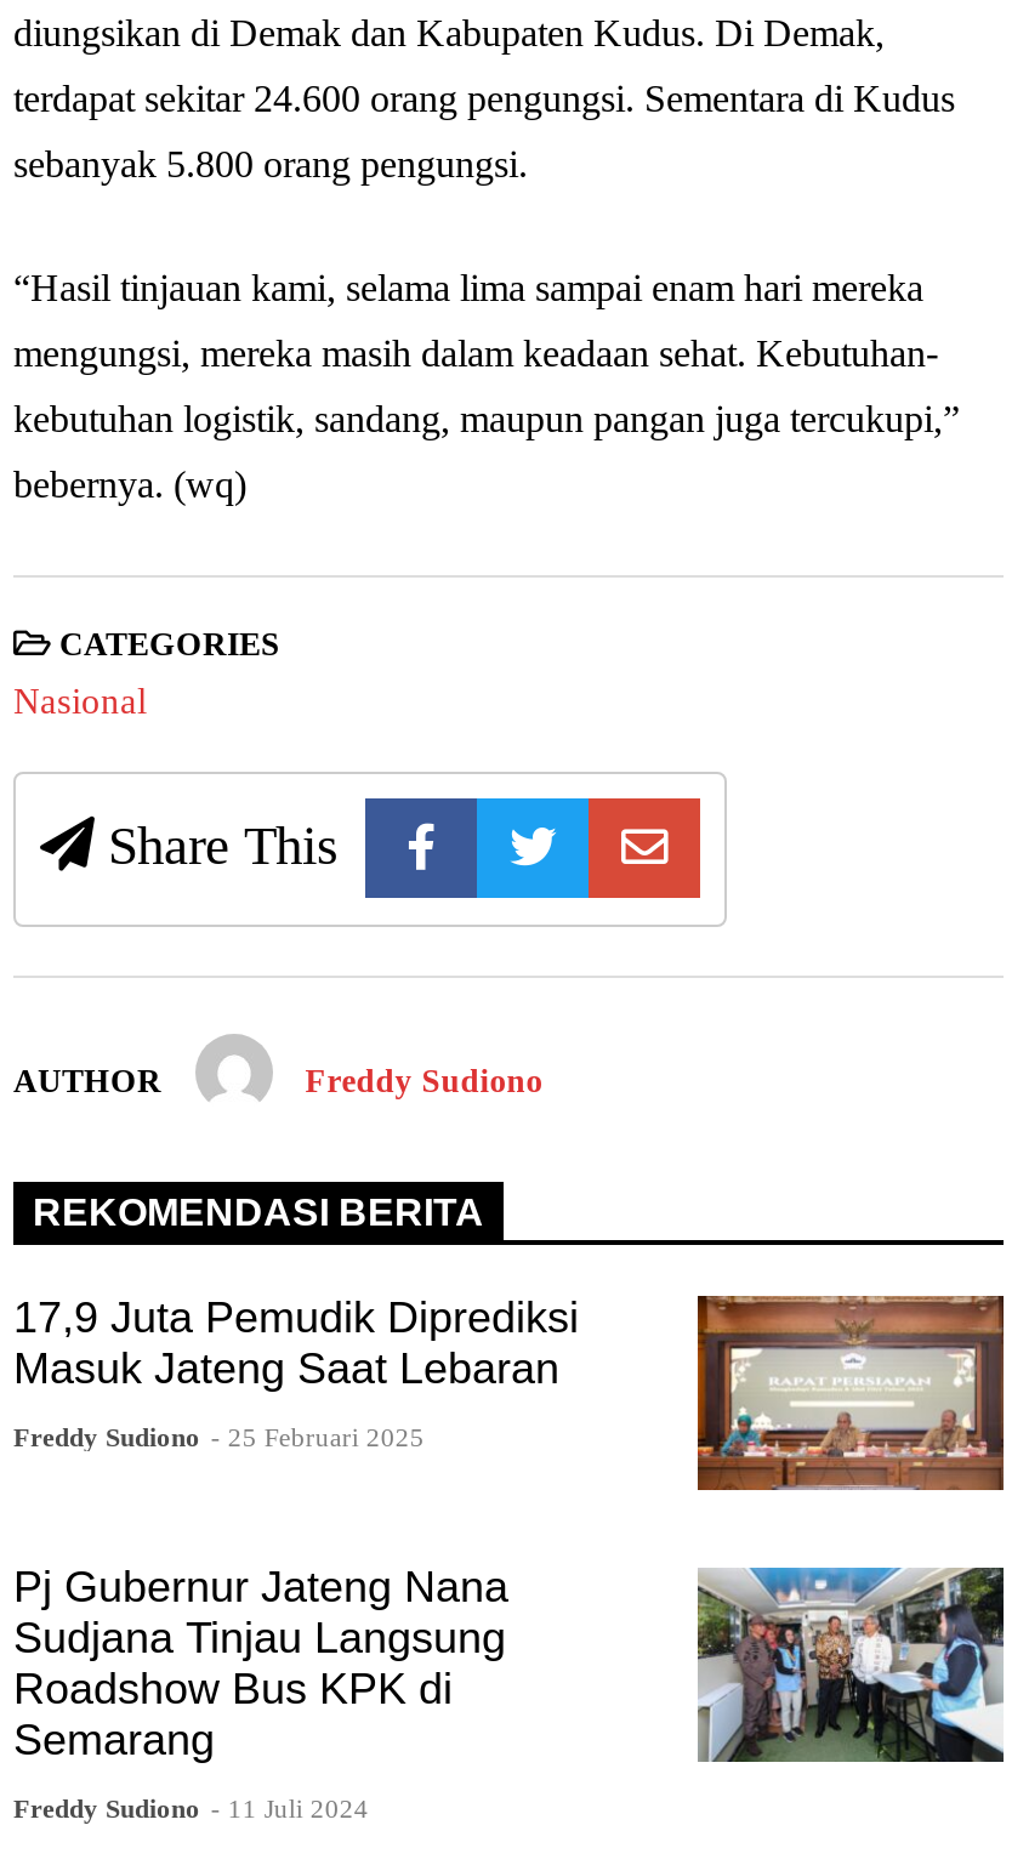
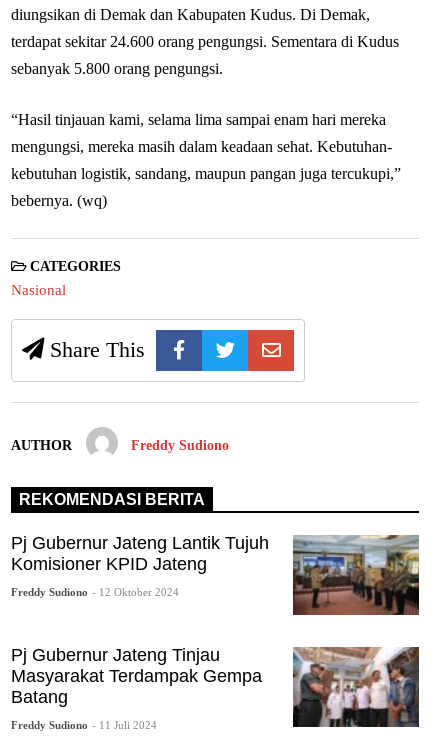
[13,1292,579,1392] 17,9 Juta Pemudik Diprediksi | Masuk Jateng Saat Lebaran -> [11,533,269,574] Pj Gubernur Jateng Lantik Tujuh | Komisioner KPID Jateng
[695,1296,1006,1492] [image] -> [292,535,420,616] [image]
[13,1421,424,1450] Freddy Sudiono - 25 Februari 2025 -> [11,586,179,598] Freddy Sudiono - 12 Oktober 2024
[13,1563,508,1764] Pj Gubernur Jateng Nana | Sudjana Tinjau Langsung | Roadshow Bus KPK di | Semarang -> [11,645,262,707] Pj Gubernur Jateng Tinjau | Masyarakat Terdampak Gempa | Batang
[698,1565,1004,1764] [image] -> [292,646,420,728] [image]

